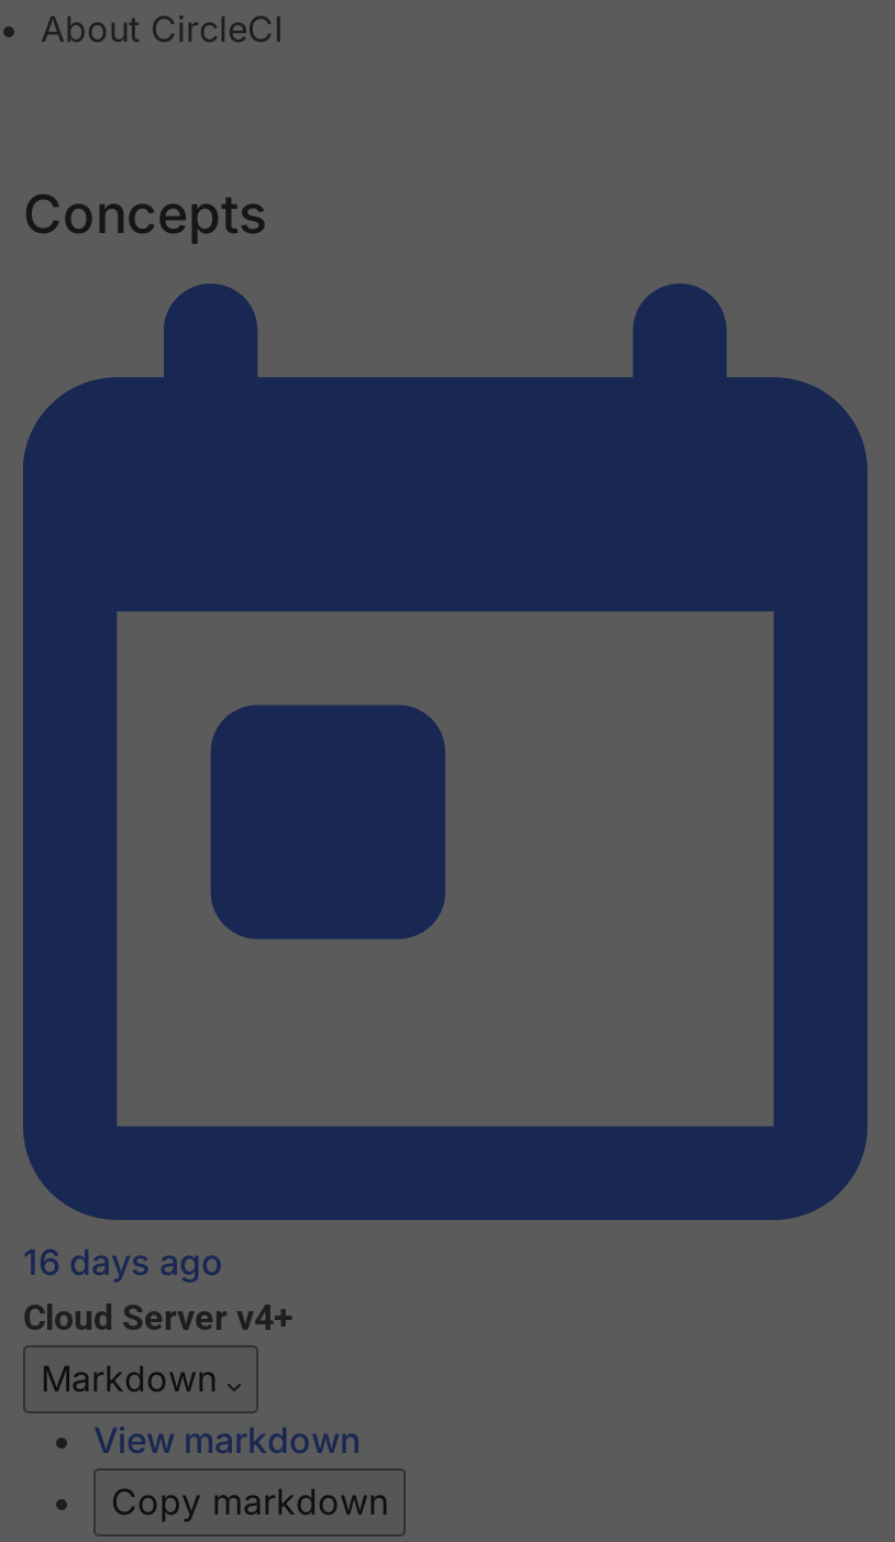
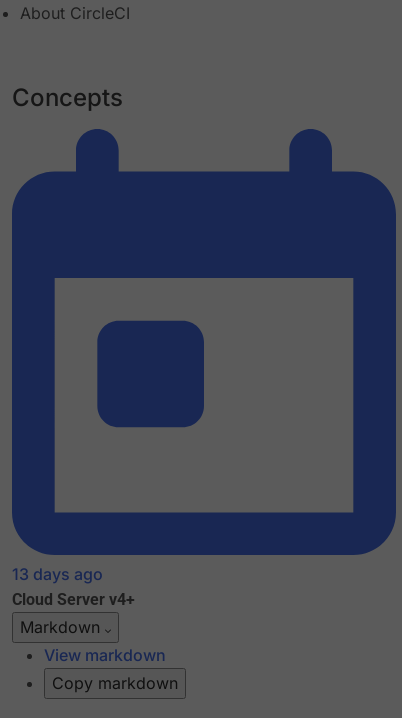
[23,1241,223,1285] 16 days ago -> [12,564,103,584] 13 days ago

